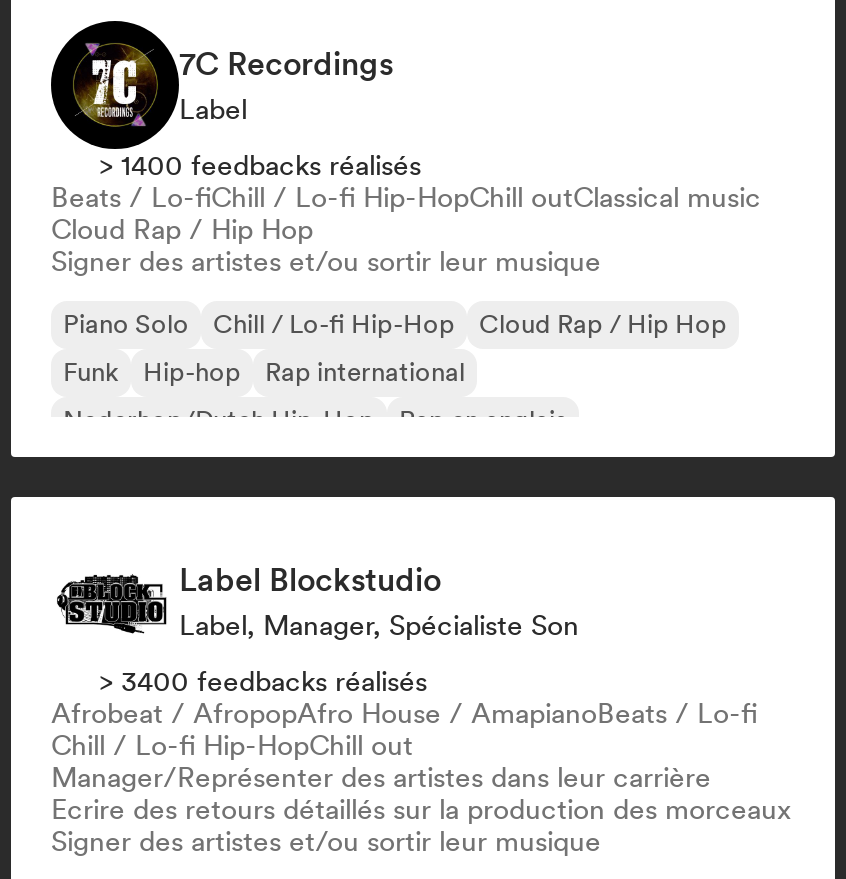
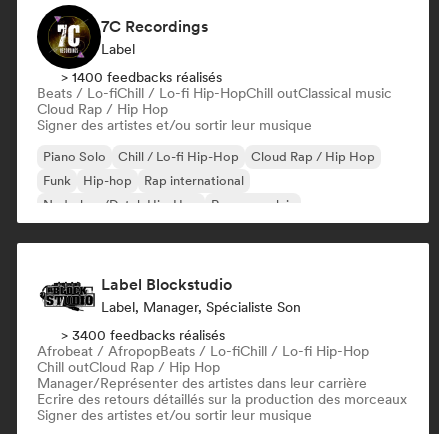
[51,697,757,761] Afrobeat / AfropopAfro House / AmapianoBeats / Lo-fi | Chill / Lo-fi Hip-HopChill out -> [37,343,369,375] Afrobeat / AfropopBeats / Lo-fiChill / Lo-fi Hip-Hop | Chill outCloud Rap / Hip Hop

